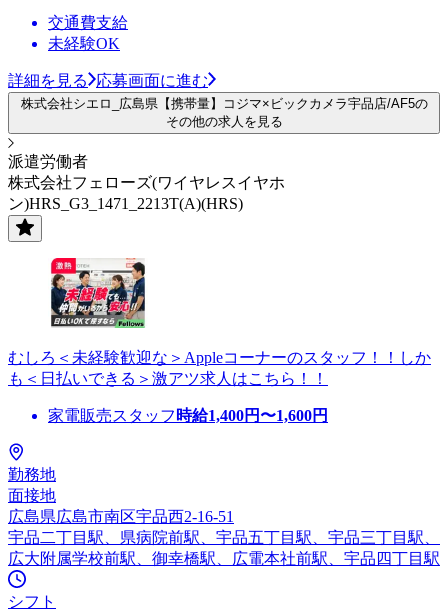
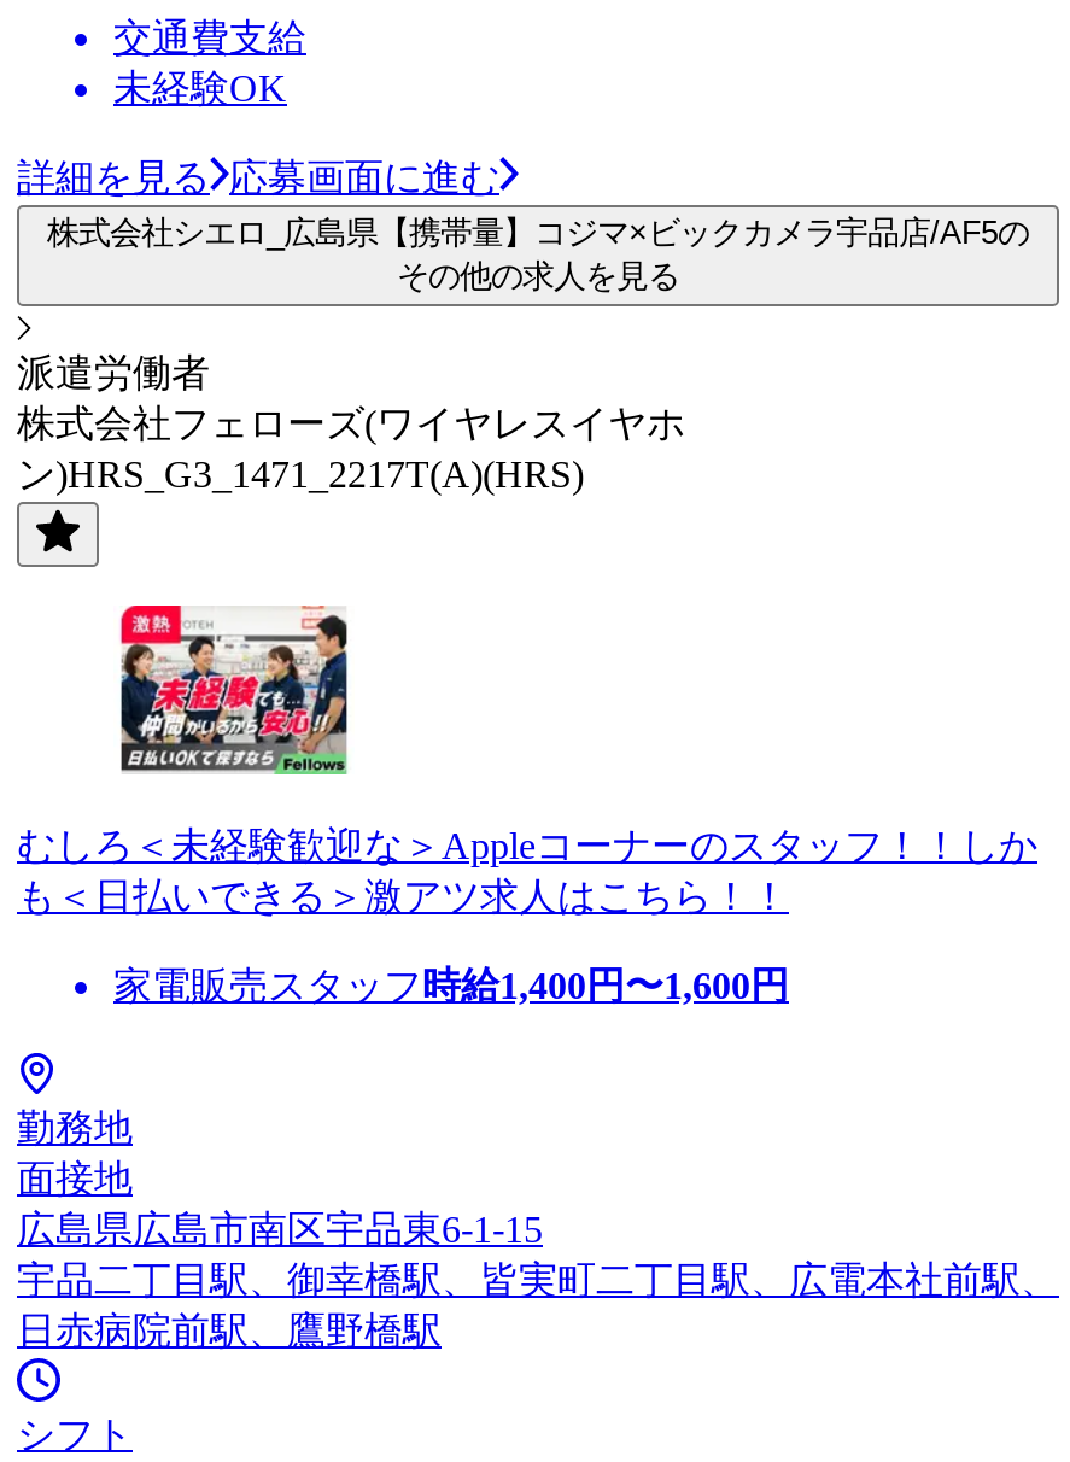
[8,195,243,212] ン)HRS_G3_1471_2213T(A)(HRS) -> [17,453,584,494] ン)HRS_G3_1471_2217T(A)(HRS)
[8,508,440,567] 広島県広島市南区宇品西2-16-51 | 宇品二丁目駅、県病院前駅、宇品五丁目駅、宇品三丁目駅、 | 広大附属学校前駅、御幸橋駅、広電本社前駅、宇品四丁目駅 -> [17,1208,1059,1351] 広島県広島市南区宇品東6-1-15 | 宇品二丁目駅、御幸橋駅、皆実町二丁目駅、広電本社前駅、 | 日赤病院前駅、鷹野橋駅

